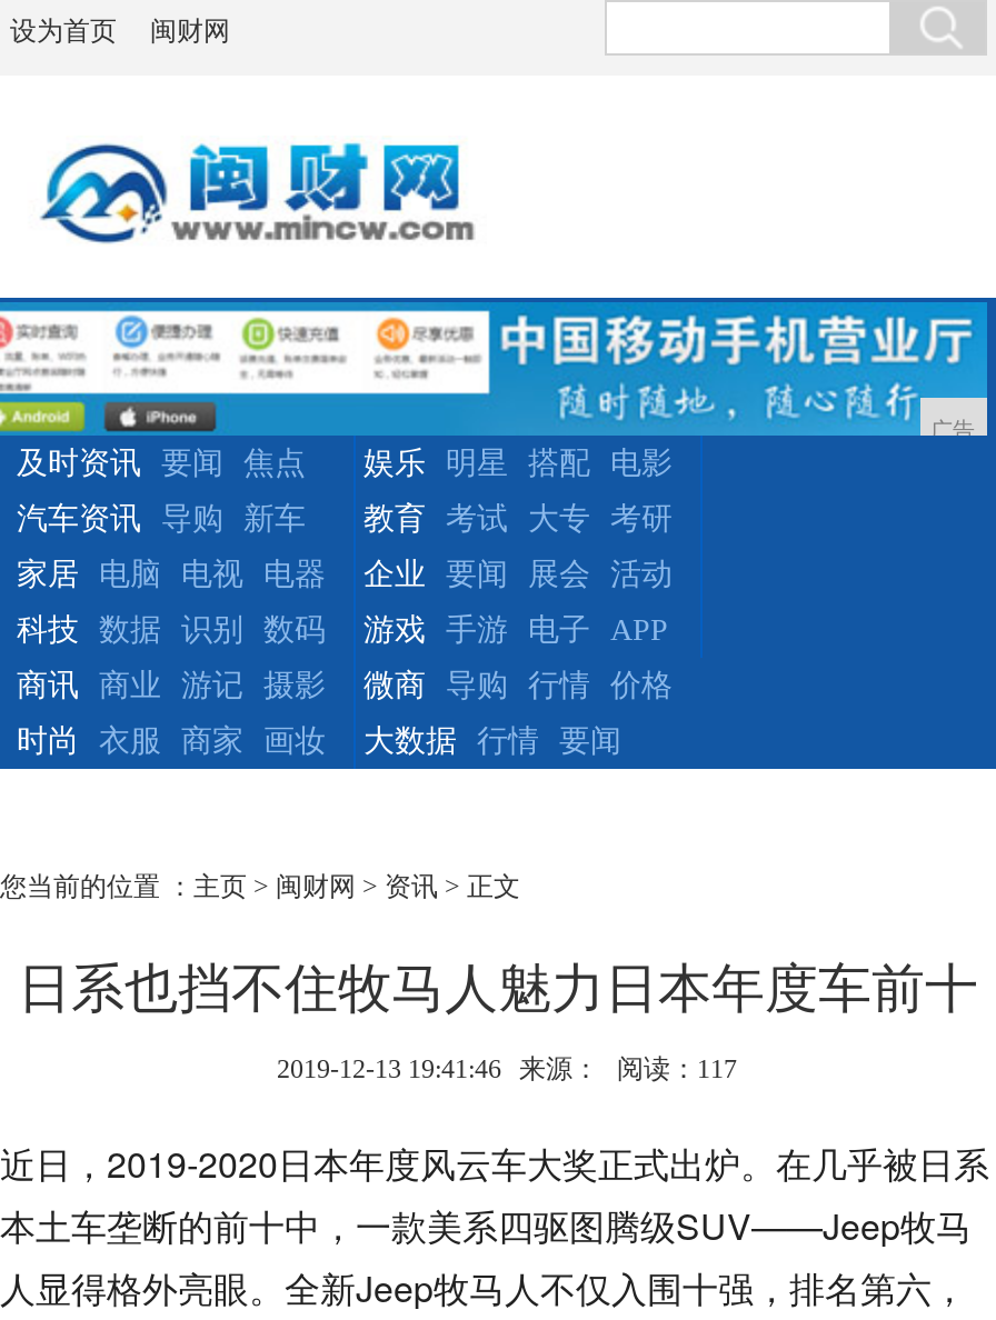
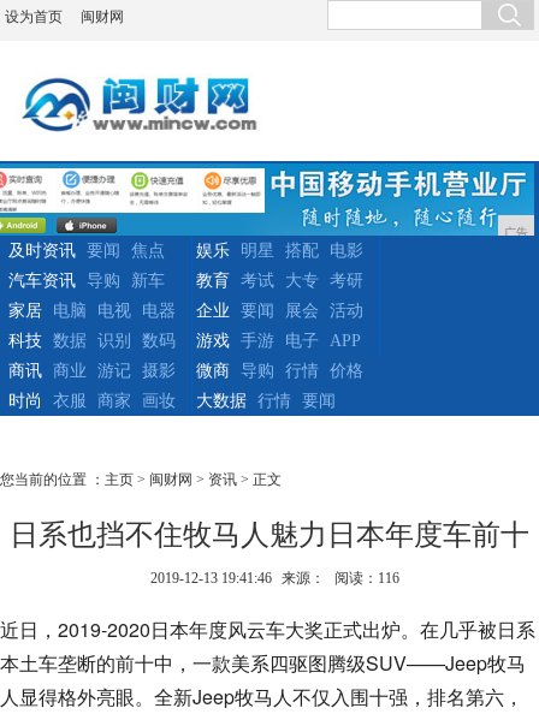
[277,1053,737,1084] 2019-12-13 19:41:46 来源： 阅读：117 -> [150,570,399,587] 2019-12-13 19:41:46 来源： 阅读：116

